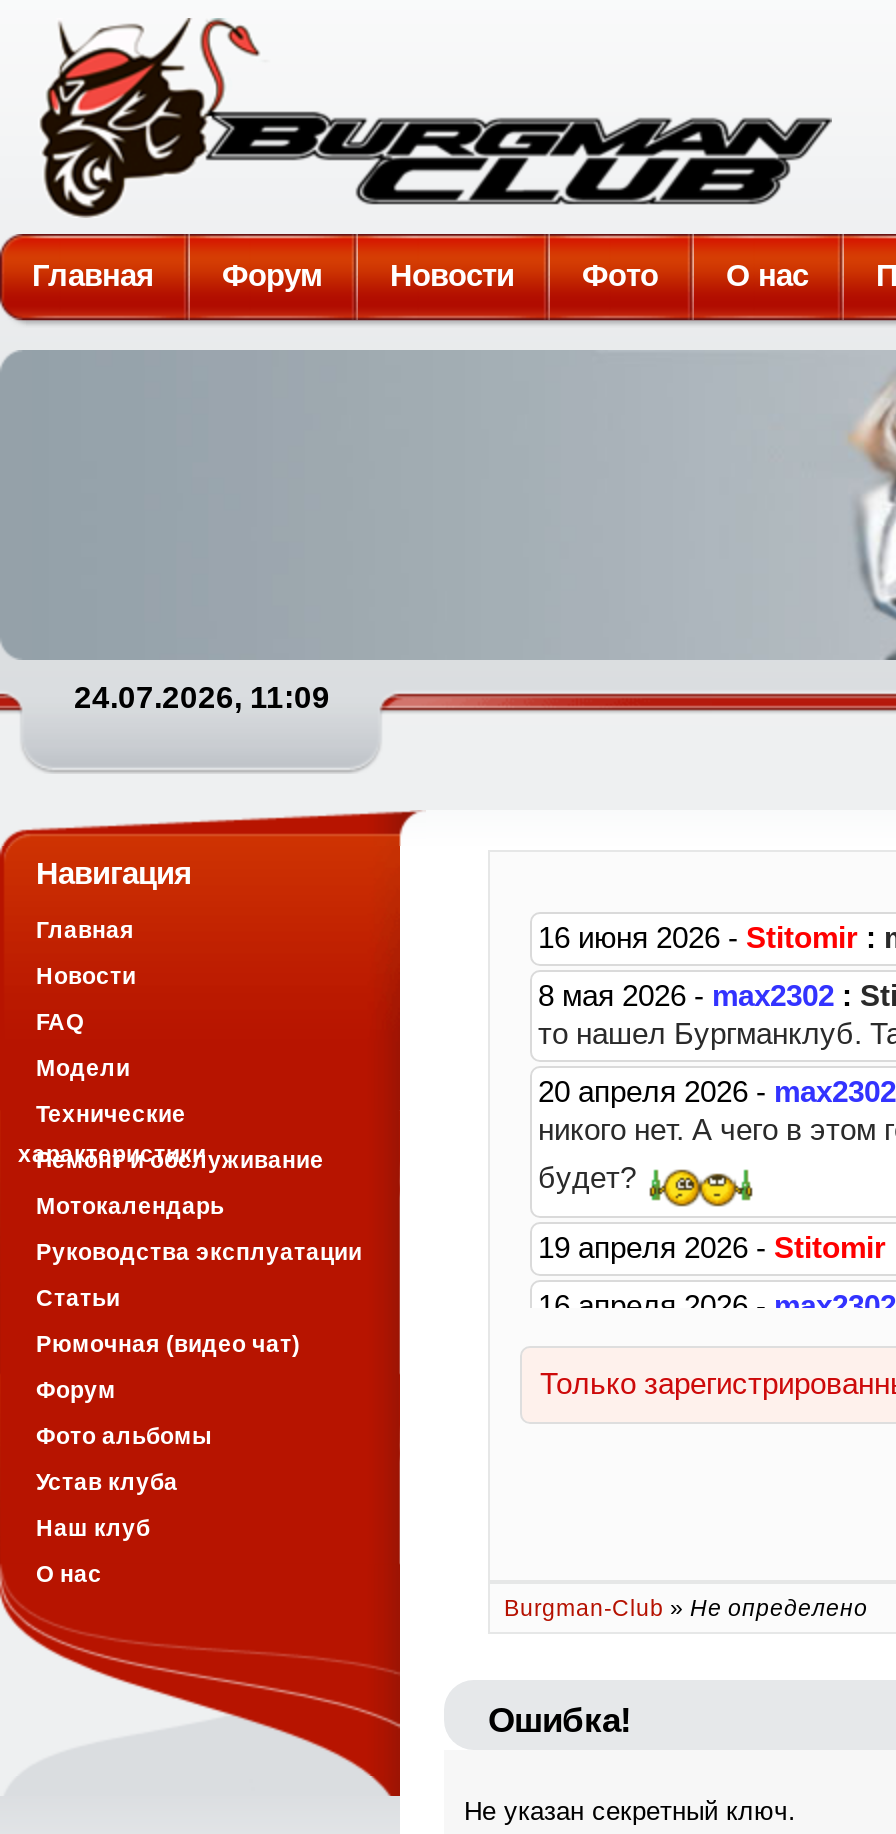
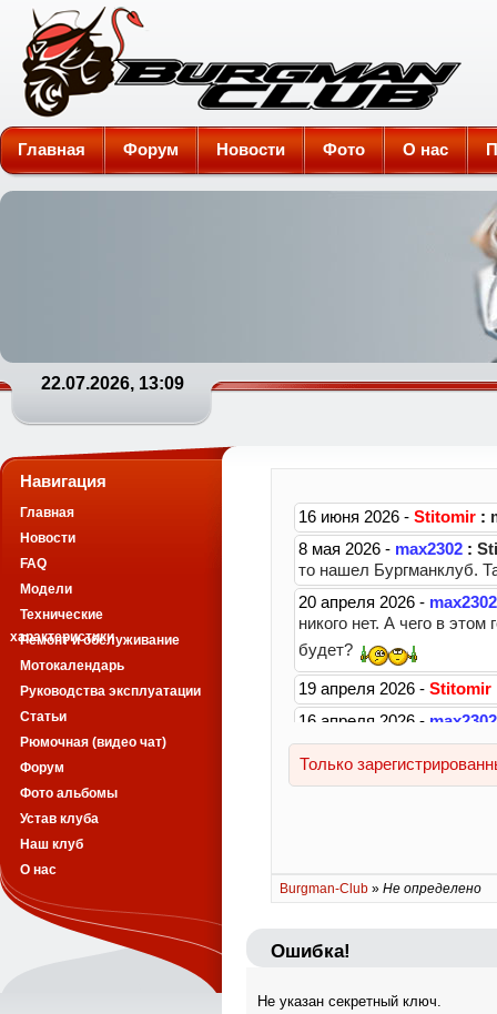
[74,680,330,714] 24.07.2026, 11:09 -> [41,374,184,393] 22.07.2026, 13:09

